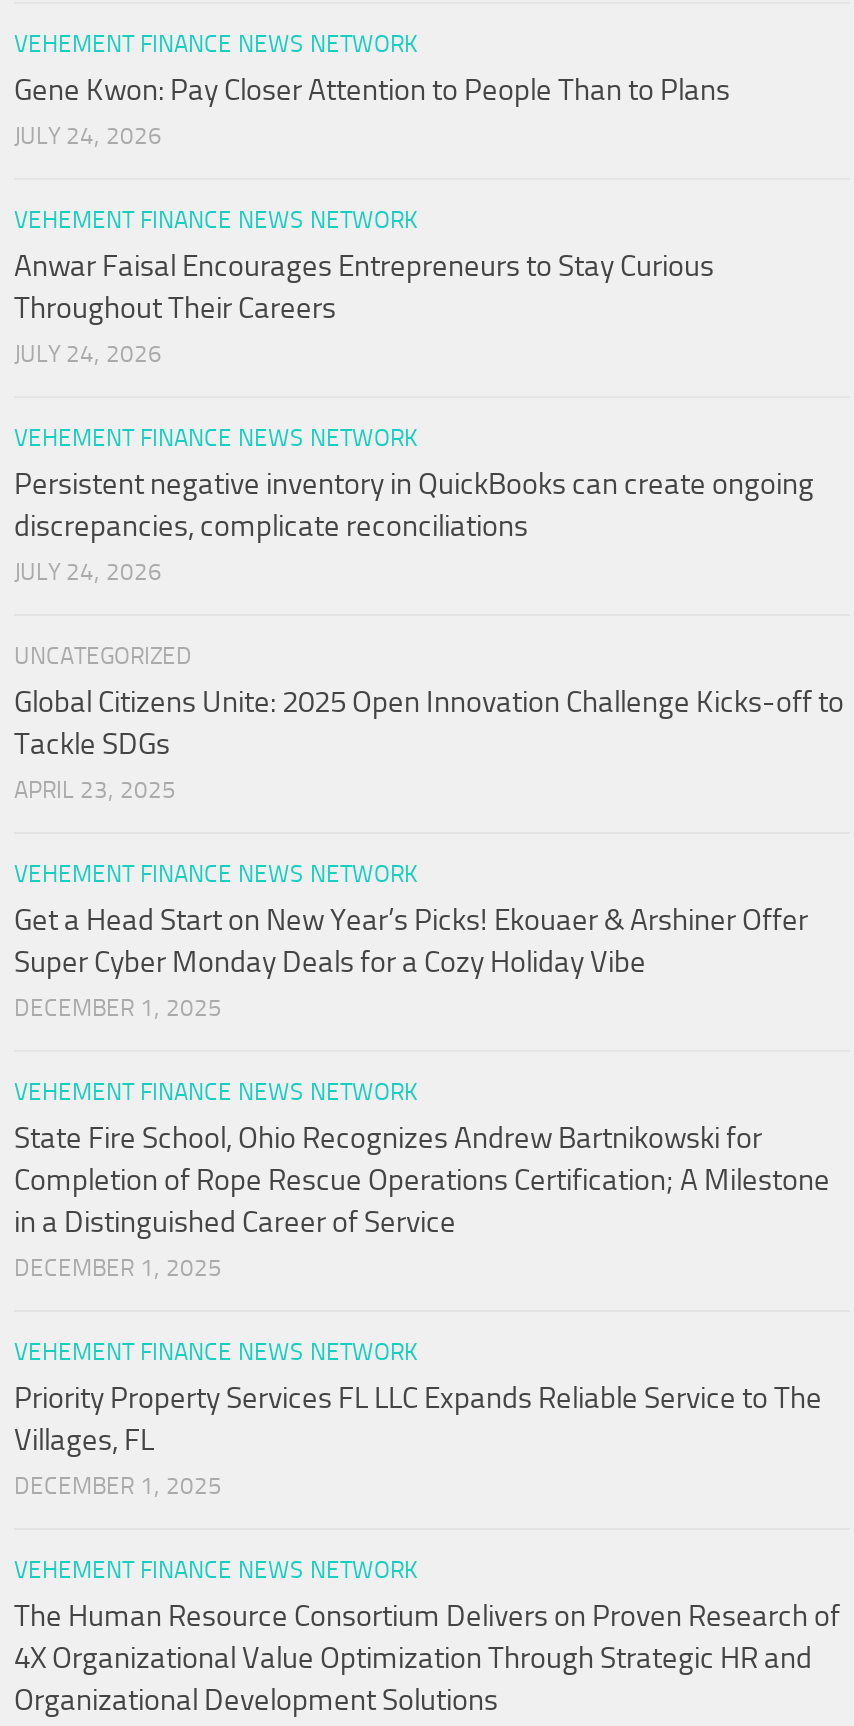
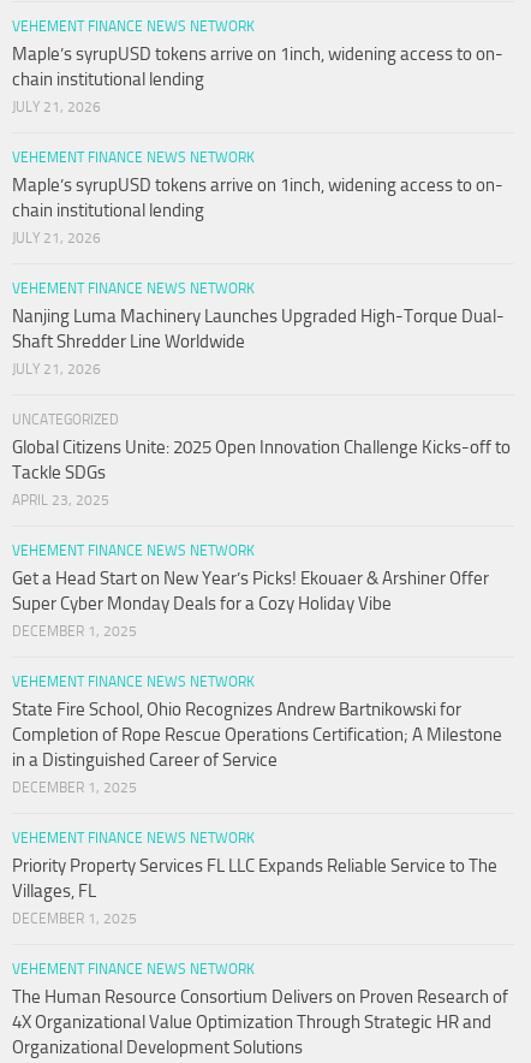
[14,73,730,151] Gene Kwon: Pay Closer Attention to People Than to Plans | JULY 24, 2026 -> [12,44,503,116] Maple’s syrupUSD tokens arrive on 1inch, widening access to on- | chain institutional lending | JULY 21, 2026
[14,249,714,369] Anwar Faisal Encourages Entrepreneurs to Stay Curious | Throughout Their Careers | JULY 24, 2026 -> [12,175,503,247] Maple’s syrupUSD tokens arrive on 1inch, widening access to on- | chain institutional lending | JULY 21, 2026
[14,467,814,587] Persistent negative inventory in QuickBooks can create ongoing | discrepancies, complicate reconciliations | JULY 24, 2026 -> [12,306,505,378] Nanjing Luma Machinery Launches Upgraded High-Torque Dual- | Shaft Shredder Line Worldwide | JULY 21, 2026

